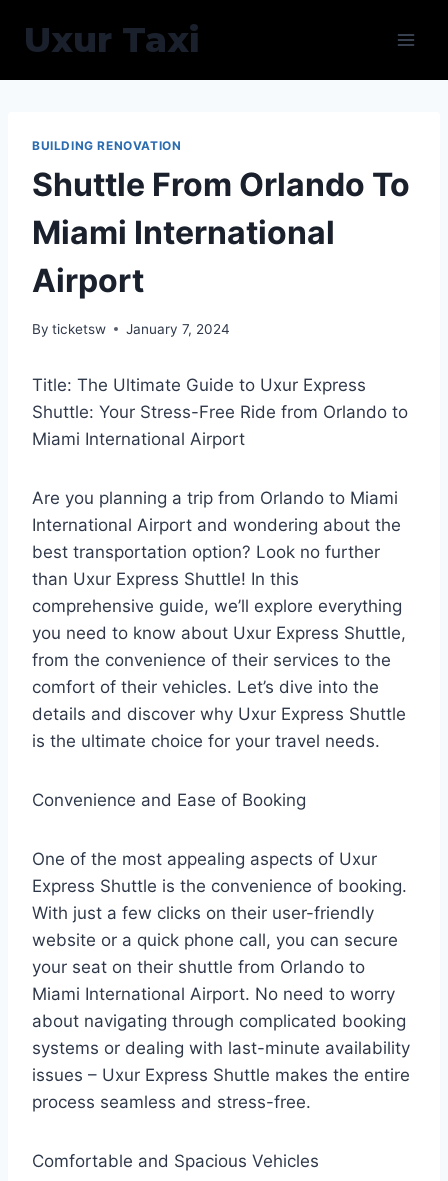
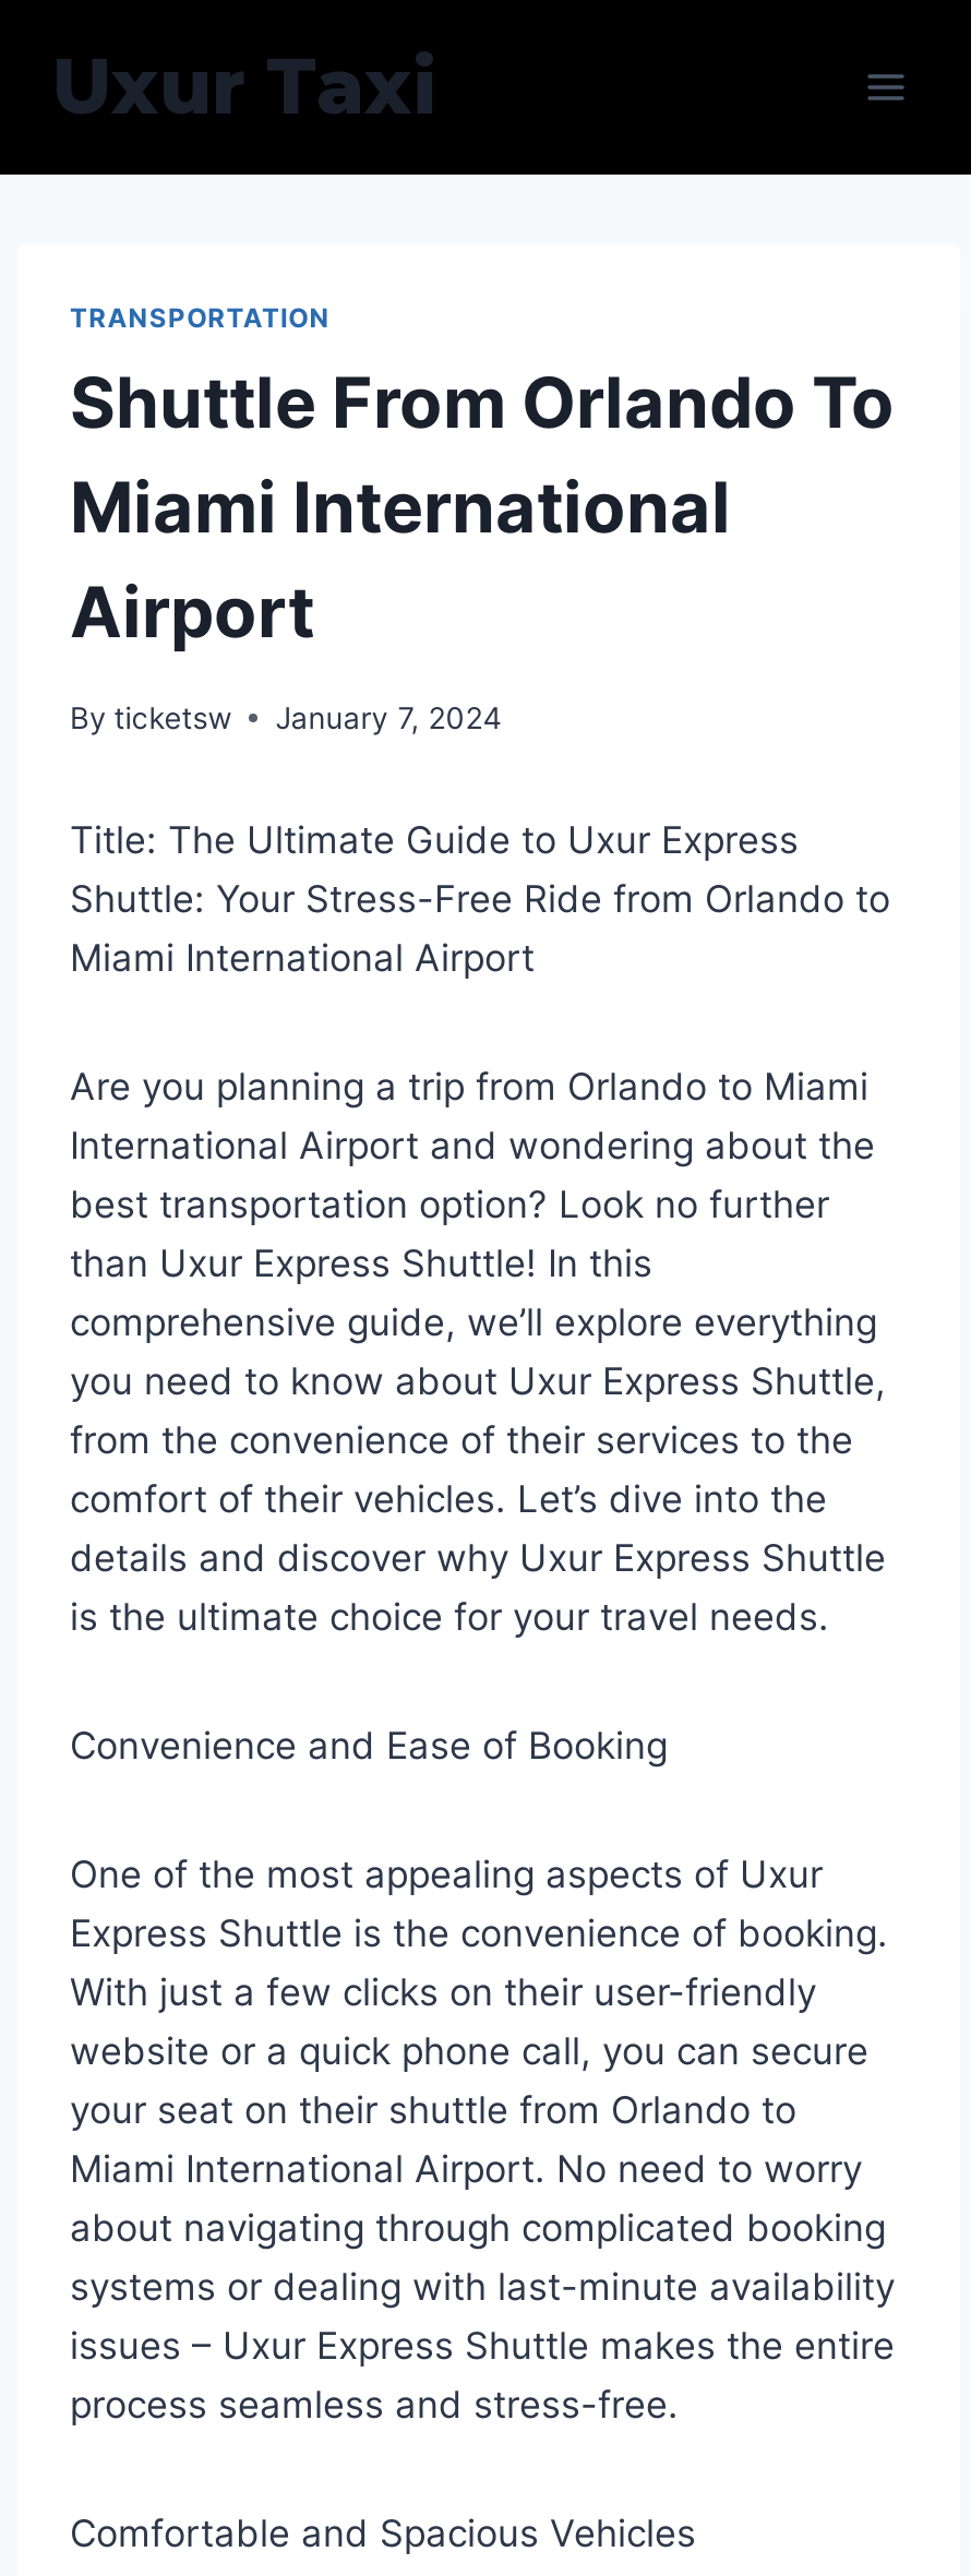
[32,138,181,153] BUILDING RENOVATION -> [70,301,330,334] TRANSPORTATION

